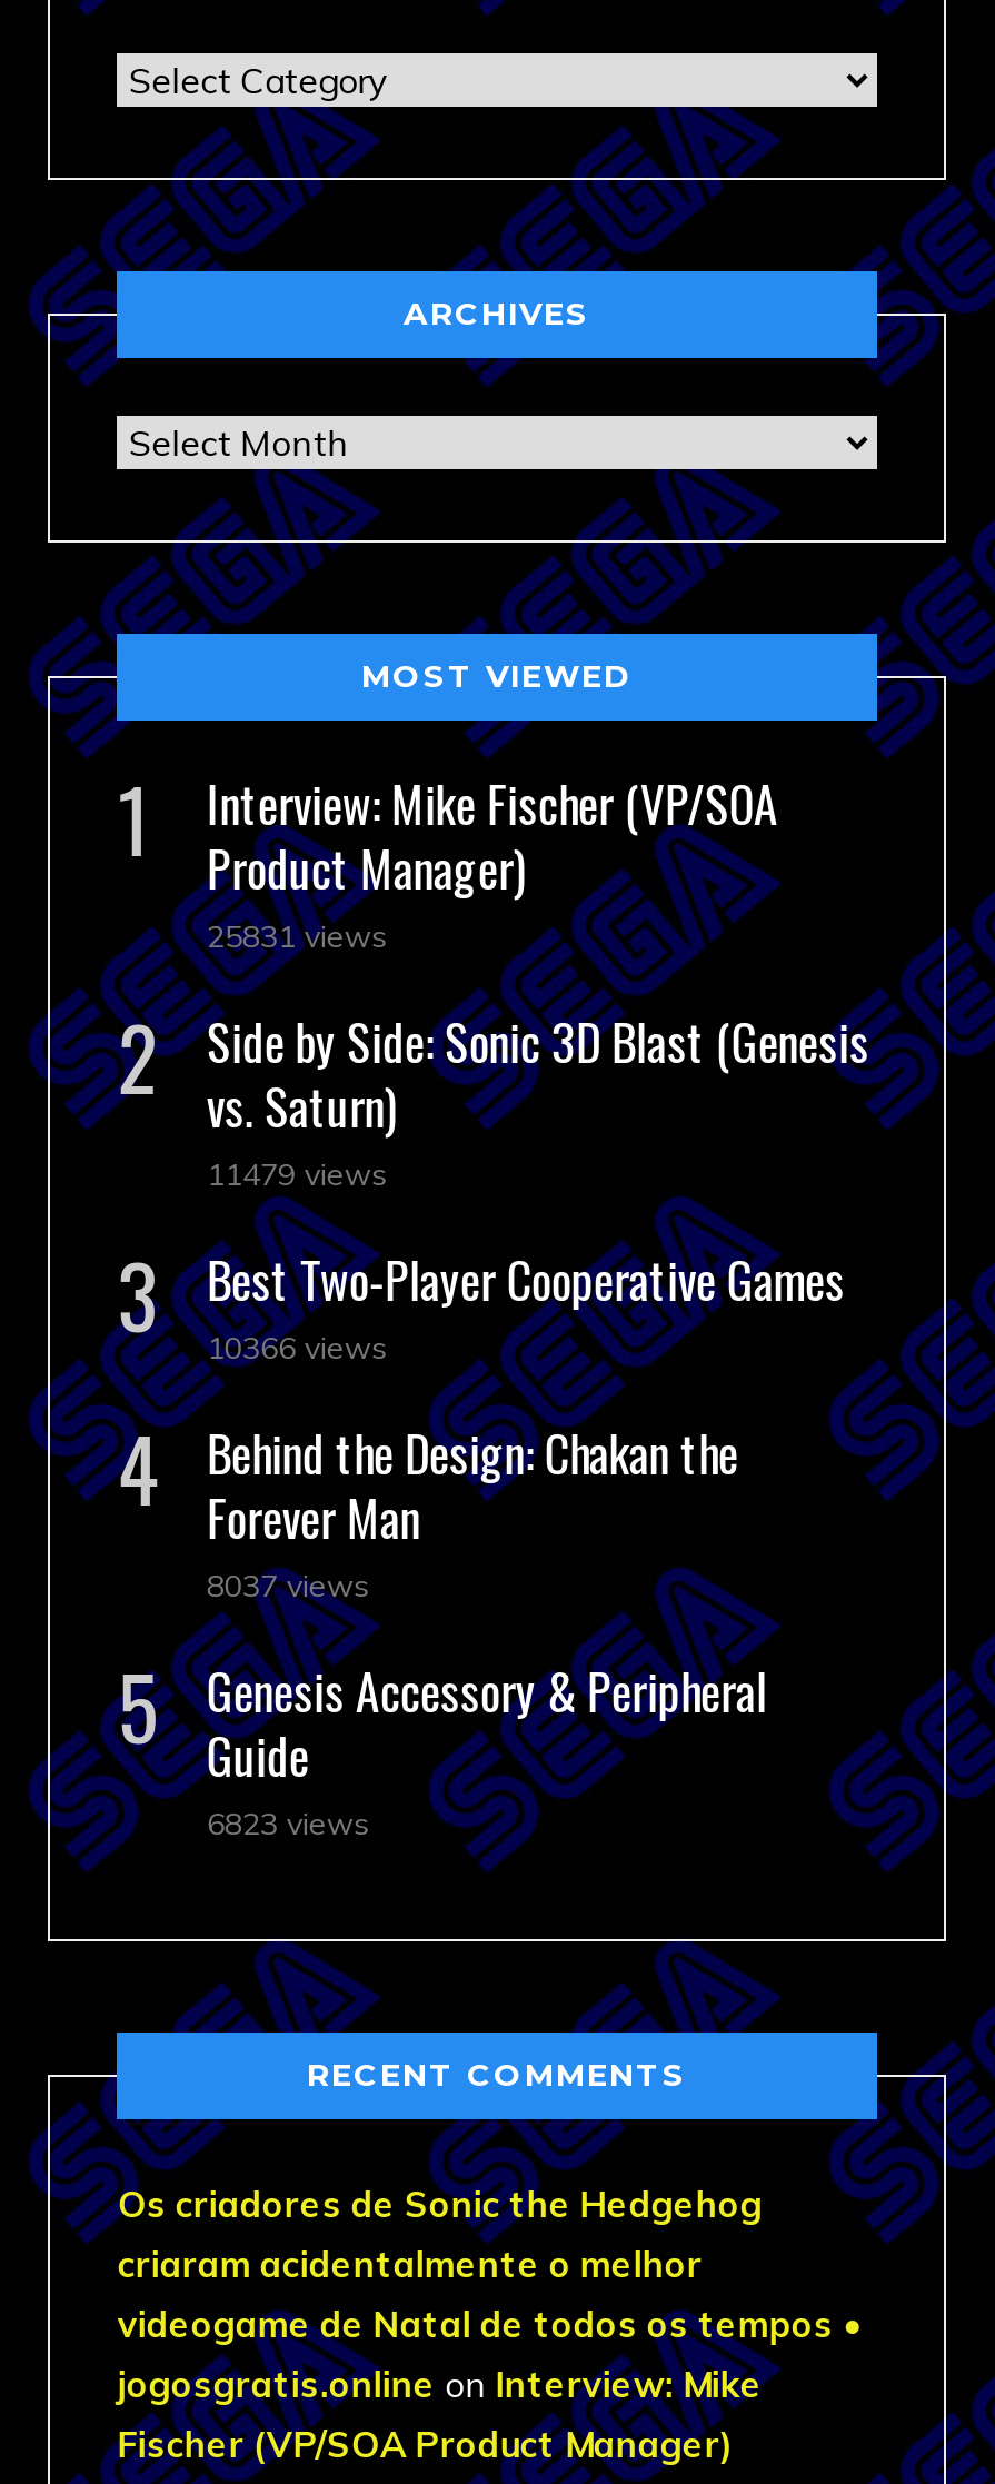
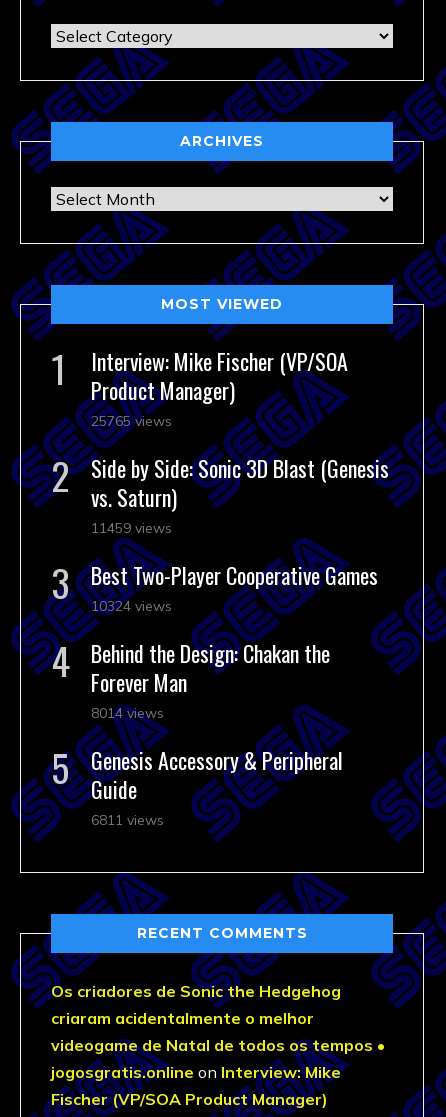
[207,916,387,956] 25831 views -> [91,412,172,430] 25765 views
[207,1154,387,1194] 11479 views -> [91,519,172,537] 11459 views
[207,1327,387,1367] 10366 views -> [91,597,172,615] 10324 views
[207,1565,369,1605] 8037 views -> [91,704,164,722] 8014 views
[207,1803,369,1843] 6823 views -> [91,811,164,829] 6811 views

